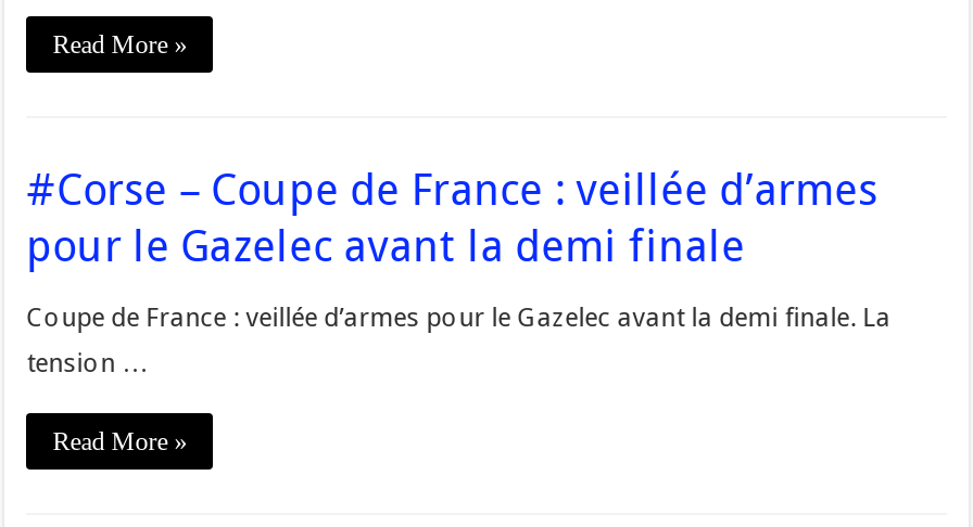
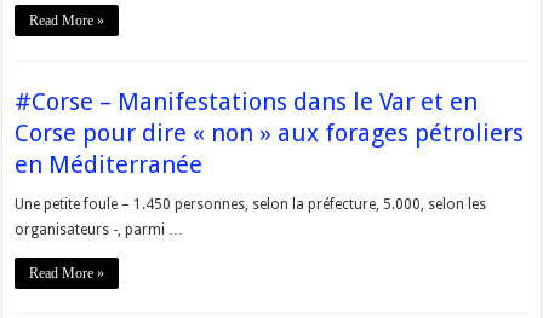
[26,164,878,272] #Corse – Coupe de France : veillée d’armes | pour le Gazelec avant la demi finale -> [15,87,524,179] #Corse – Manifestations dans le Var et en | Corse pour dire « non » aux forages pétroliers | en Méditerranée
[26,303,891,333] Coupe de France : veillée d’armes pour le Gazelec avant la demi finale. La -> [15,196,486,213] Une petite foule – 1.450 personnes, selon la préfecture, 5.000, selon les
[26,348,148,378] tension … -> [15,221,183,238] organisateurs -, parmi …

